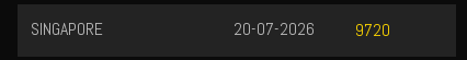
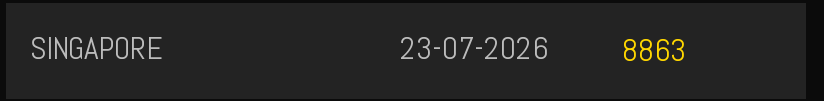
[233,19,315,40] 20-07-2026 -> [400,29,548,69] 23-07-2026
[355,19,390,41] 9720 -> [622,30,686,70] 8863

